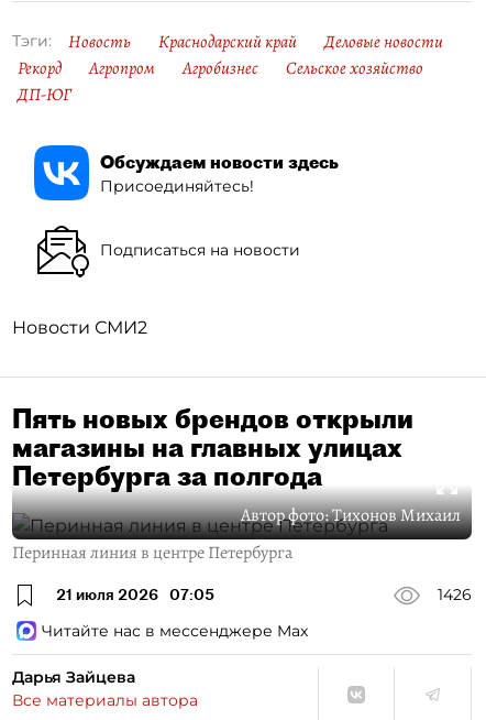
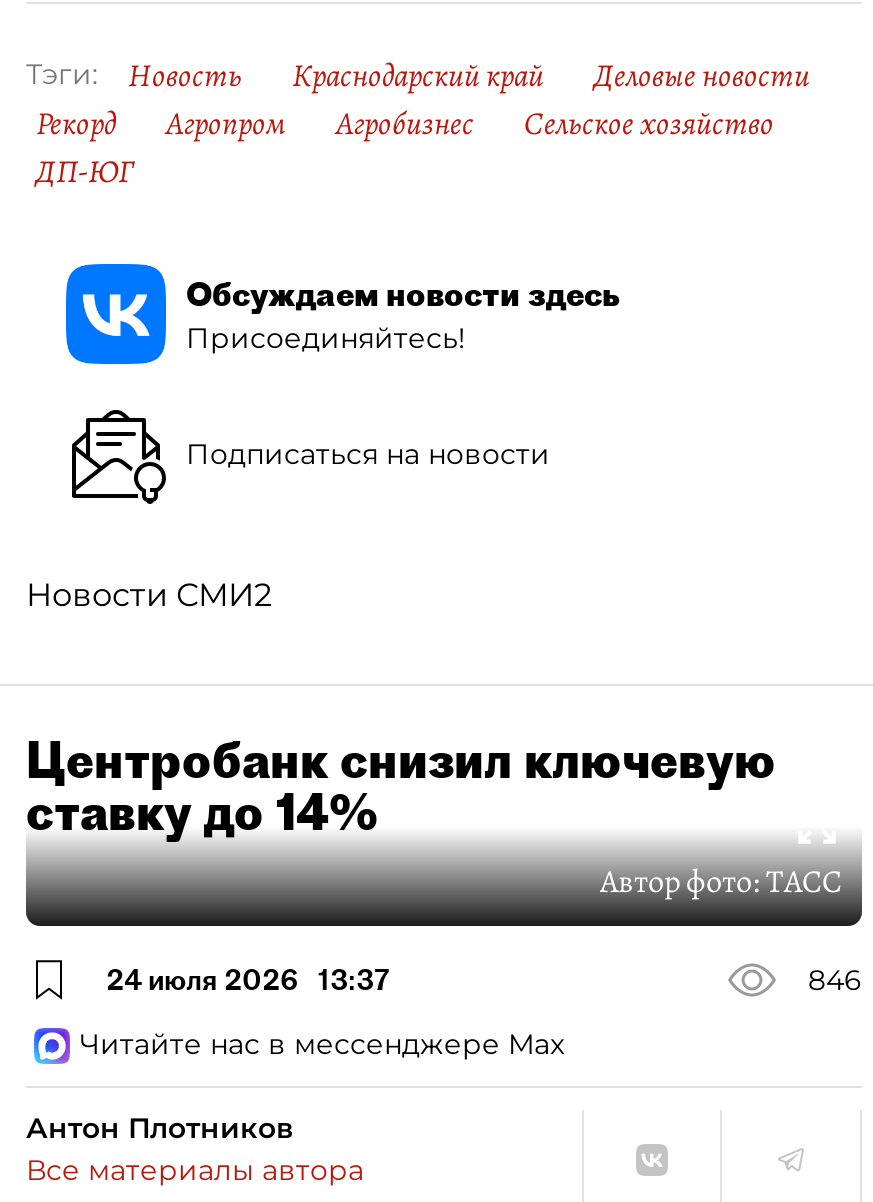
[12,402,472,605] Пять новых брендов открыли | магазины на главных улицах | Петербурга за полгода | Автор фото: Тихонов Михаил | Перинная линия в центре Петербурга | 21 июля 2026 07:05 | 1426 -> [26,730,862,997] Центробанк снизил ключевую | ставку до 14% | Автор фото:ТАСС | 24 июля 2026 13:37 | 846
[12,667,135,687] Дарья Зайцева -> [26,1110,294,1146] Антон Плотников

